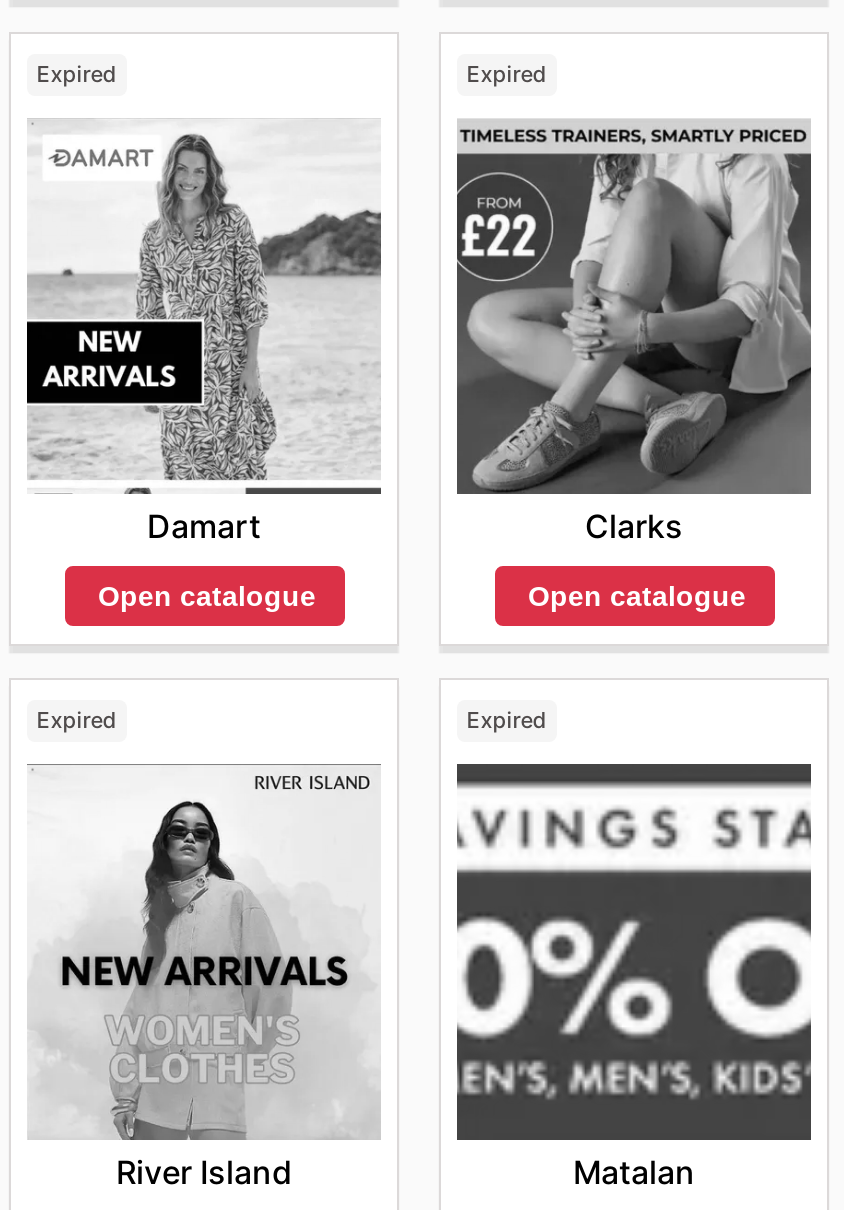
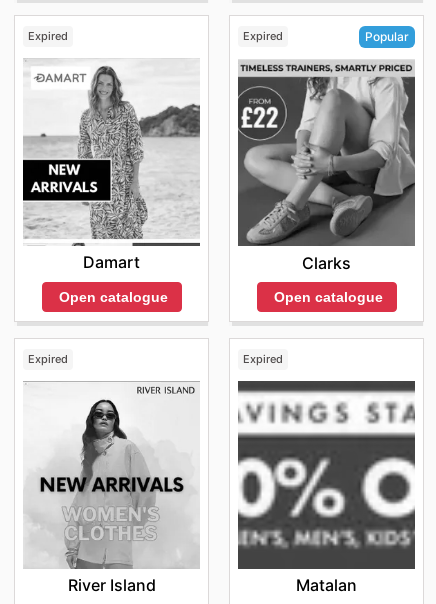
none -> [365,29,409,44] Popular

